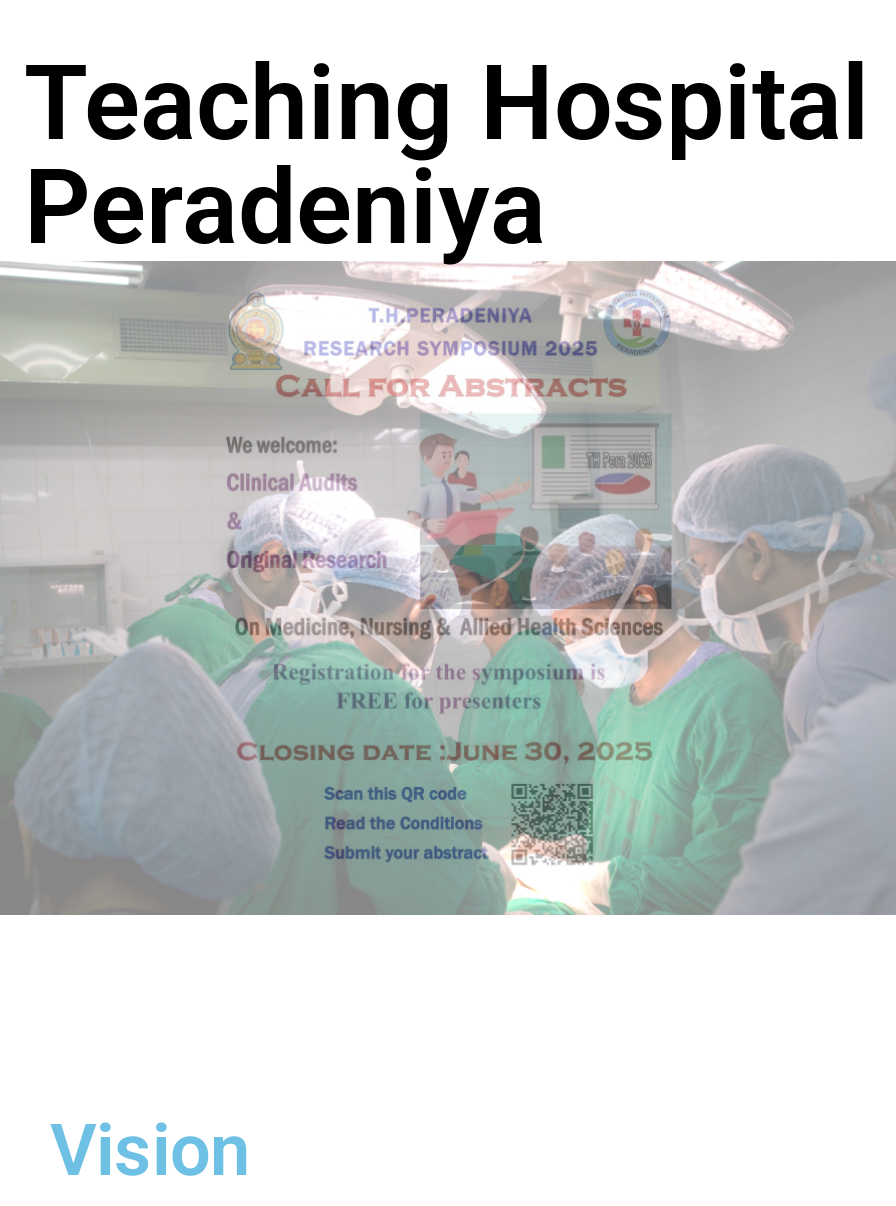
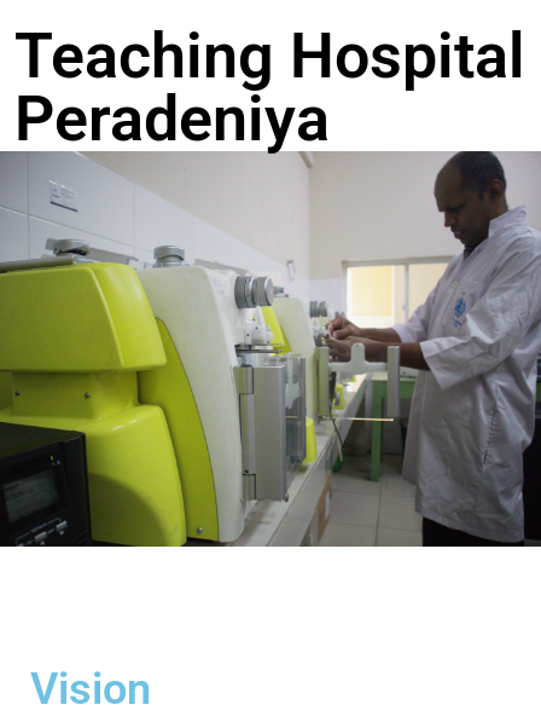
[6,263,890,915] [image] -> [4,151,537,548] [image]

